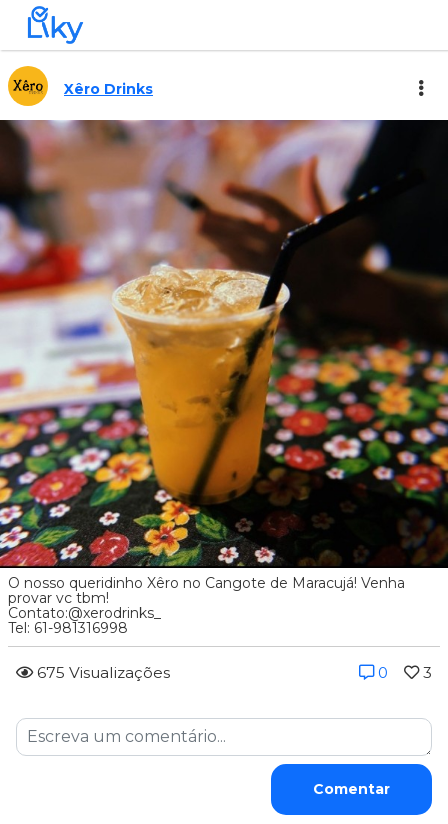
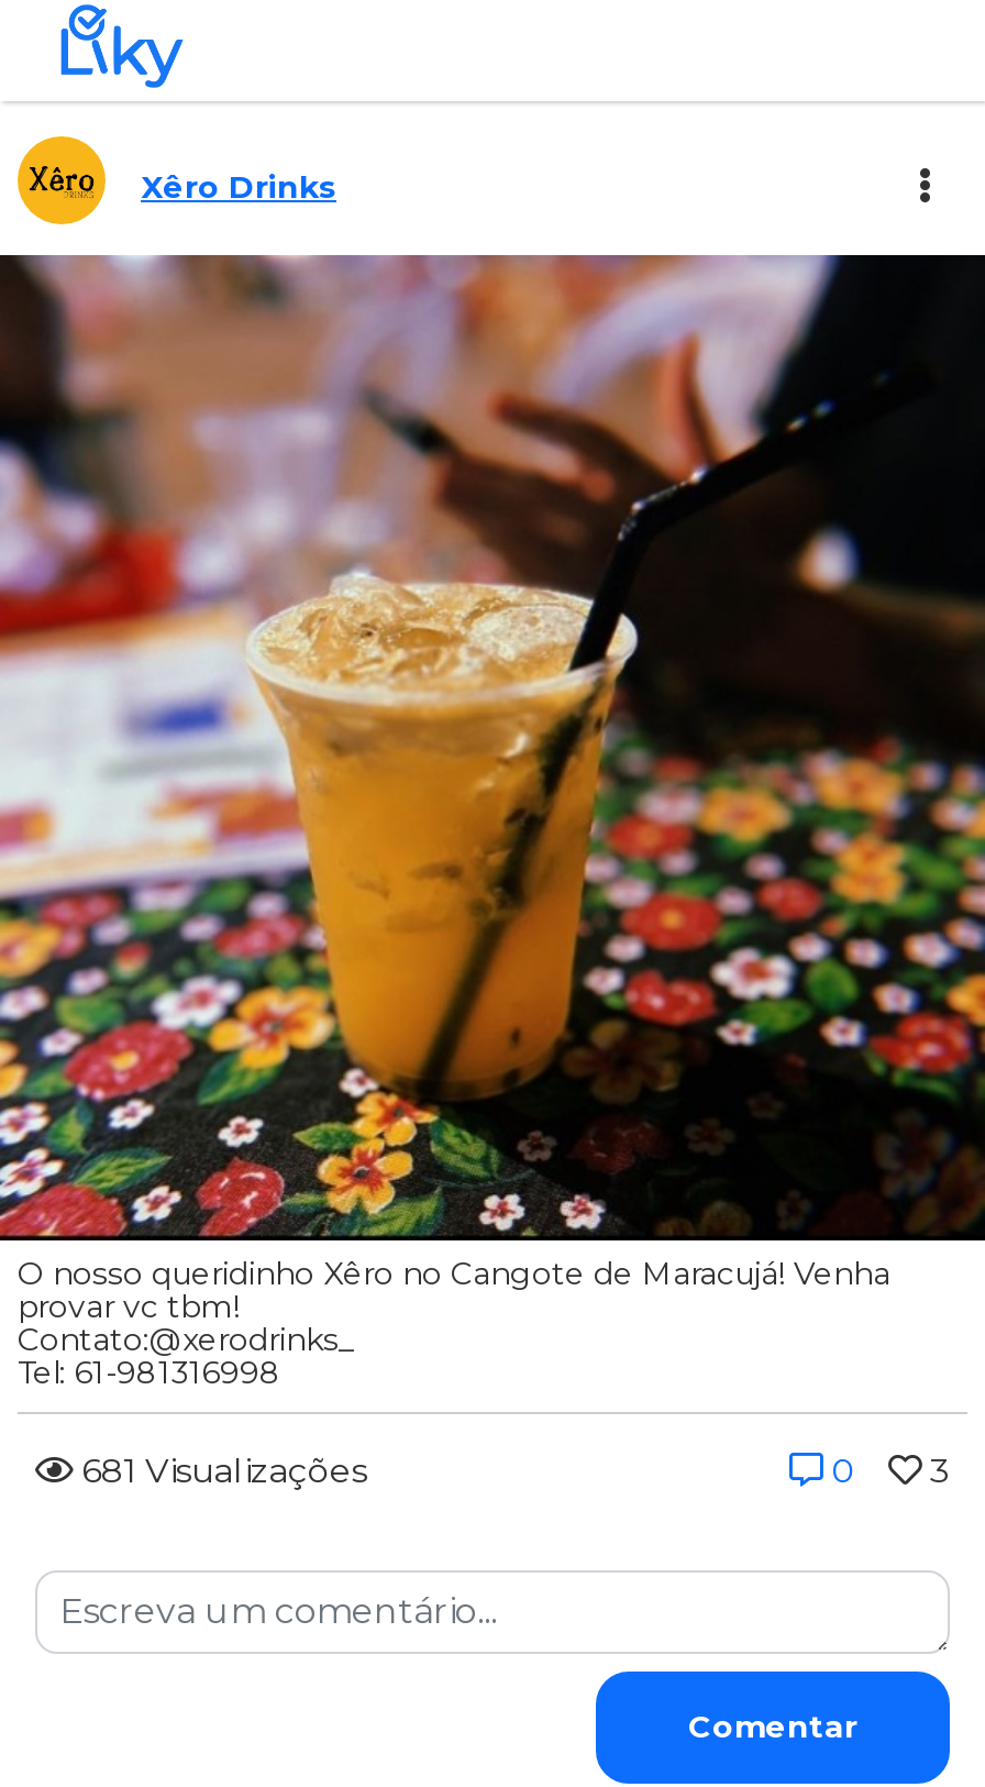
[33,663,170,682] 675 Visualizações -> [73,1449,367,1491] 681 Visualizações

